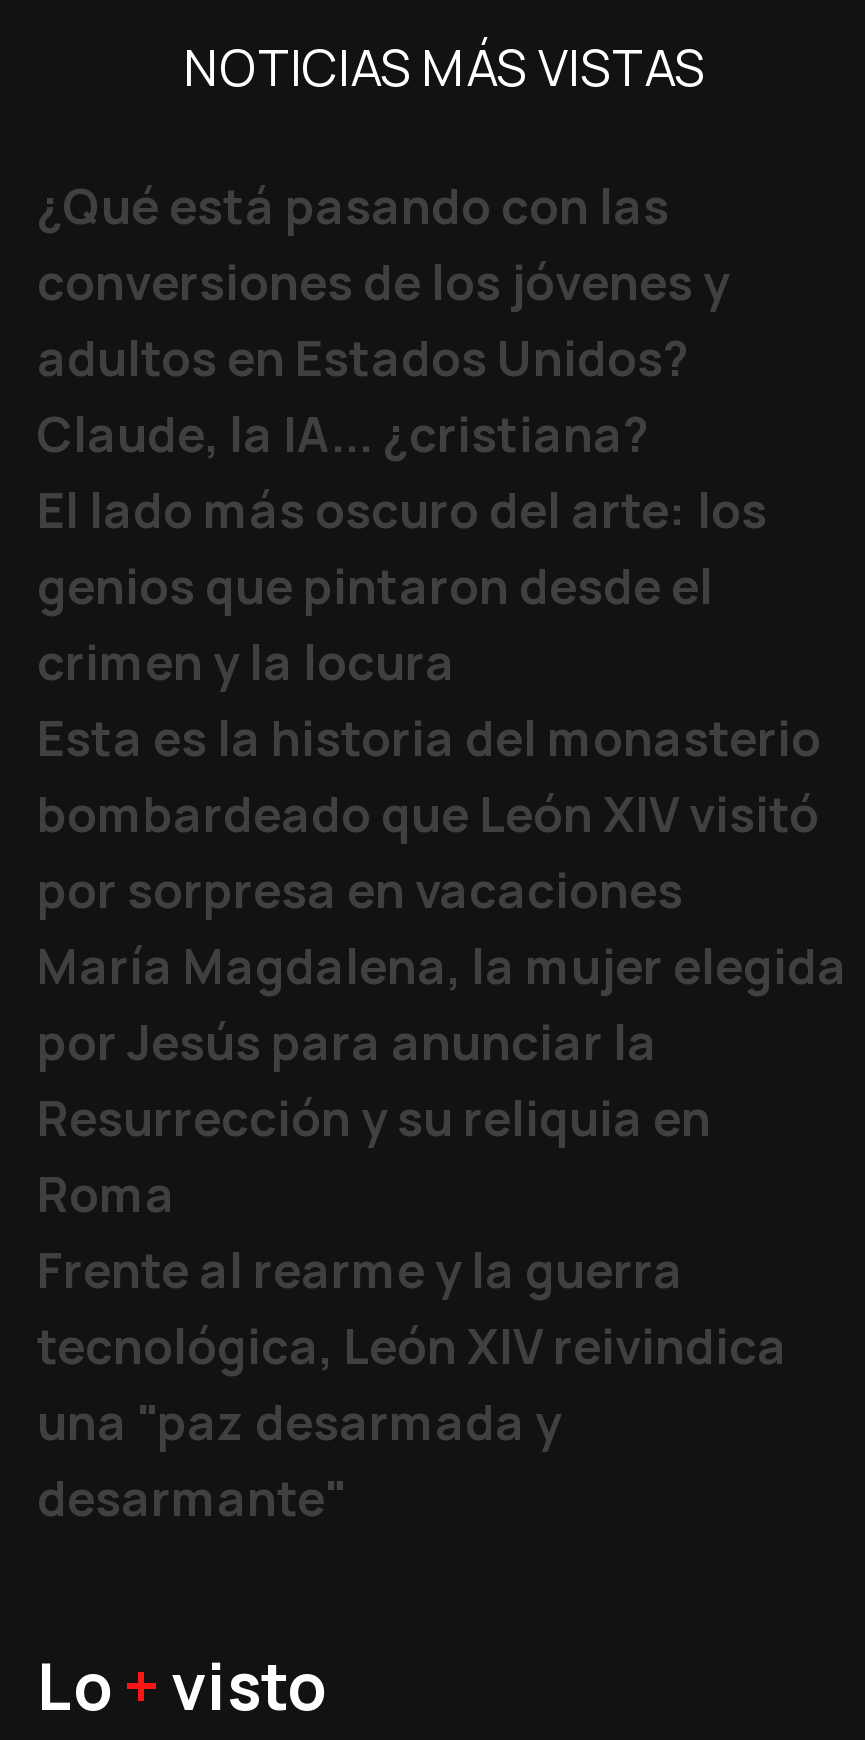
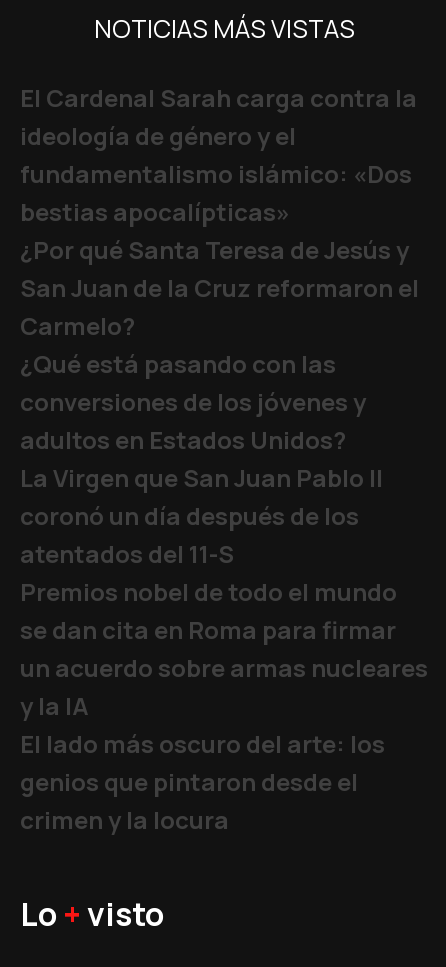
none -> [20,81,419,342] El Cardenal Sarah carga contra la | ideología de género y el | fundamentalismo islámico: «Dos | bestias apocalípticas» | ¿Por qué Santa Teresa de Jesús y | San Juan de la Cruz reformaron el | Carmelo?
moved [37,172,729,390] -> [20,347,366,456]: ¿Qué está pasando con las | conversiones de los jóvenes y | adultos en Estados Unidos?
[37,400,649,466] Claude, la IA... ¿cristiana? -> [20,461,428,722] La Virgen que San Juan Pablo II | coronó un día después de los | atentados del 11-S | Premios nobel de todo el mundo | se dan cita en Roma para firmar | un acuerdo sobre armas nucleares | y la IA
moved [37,476,767,694] -> [20,727,385,836]: El lado más oscuro del arte: los | genios que pintaron desde el | crimen y la locura
[37,704,847,1530] Esta es la historia del monasterio | bombardeado que León XIV visitó | por sorpresa en vacaciones | María Magdalena, la mujer elegida | por Jesús para anunciar la | Resurrección y su reliquia en | Roma | Frente al rearme y la guerra | tecnológica, León XIV reivindica | una "paz desarmada y | desarmante" -> none

